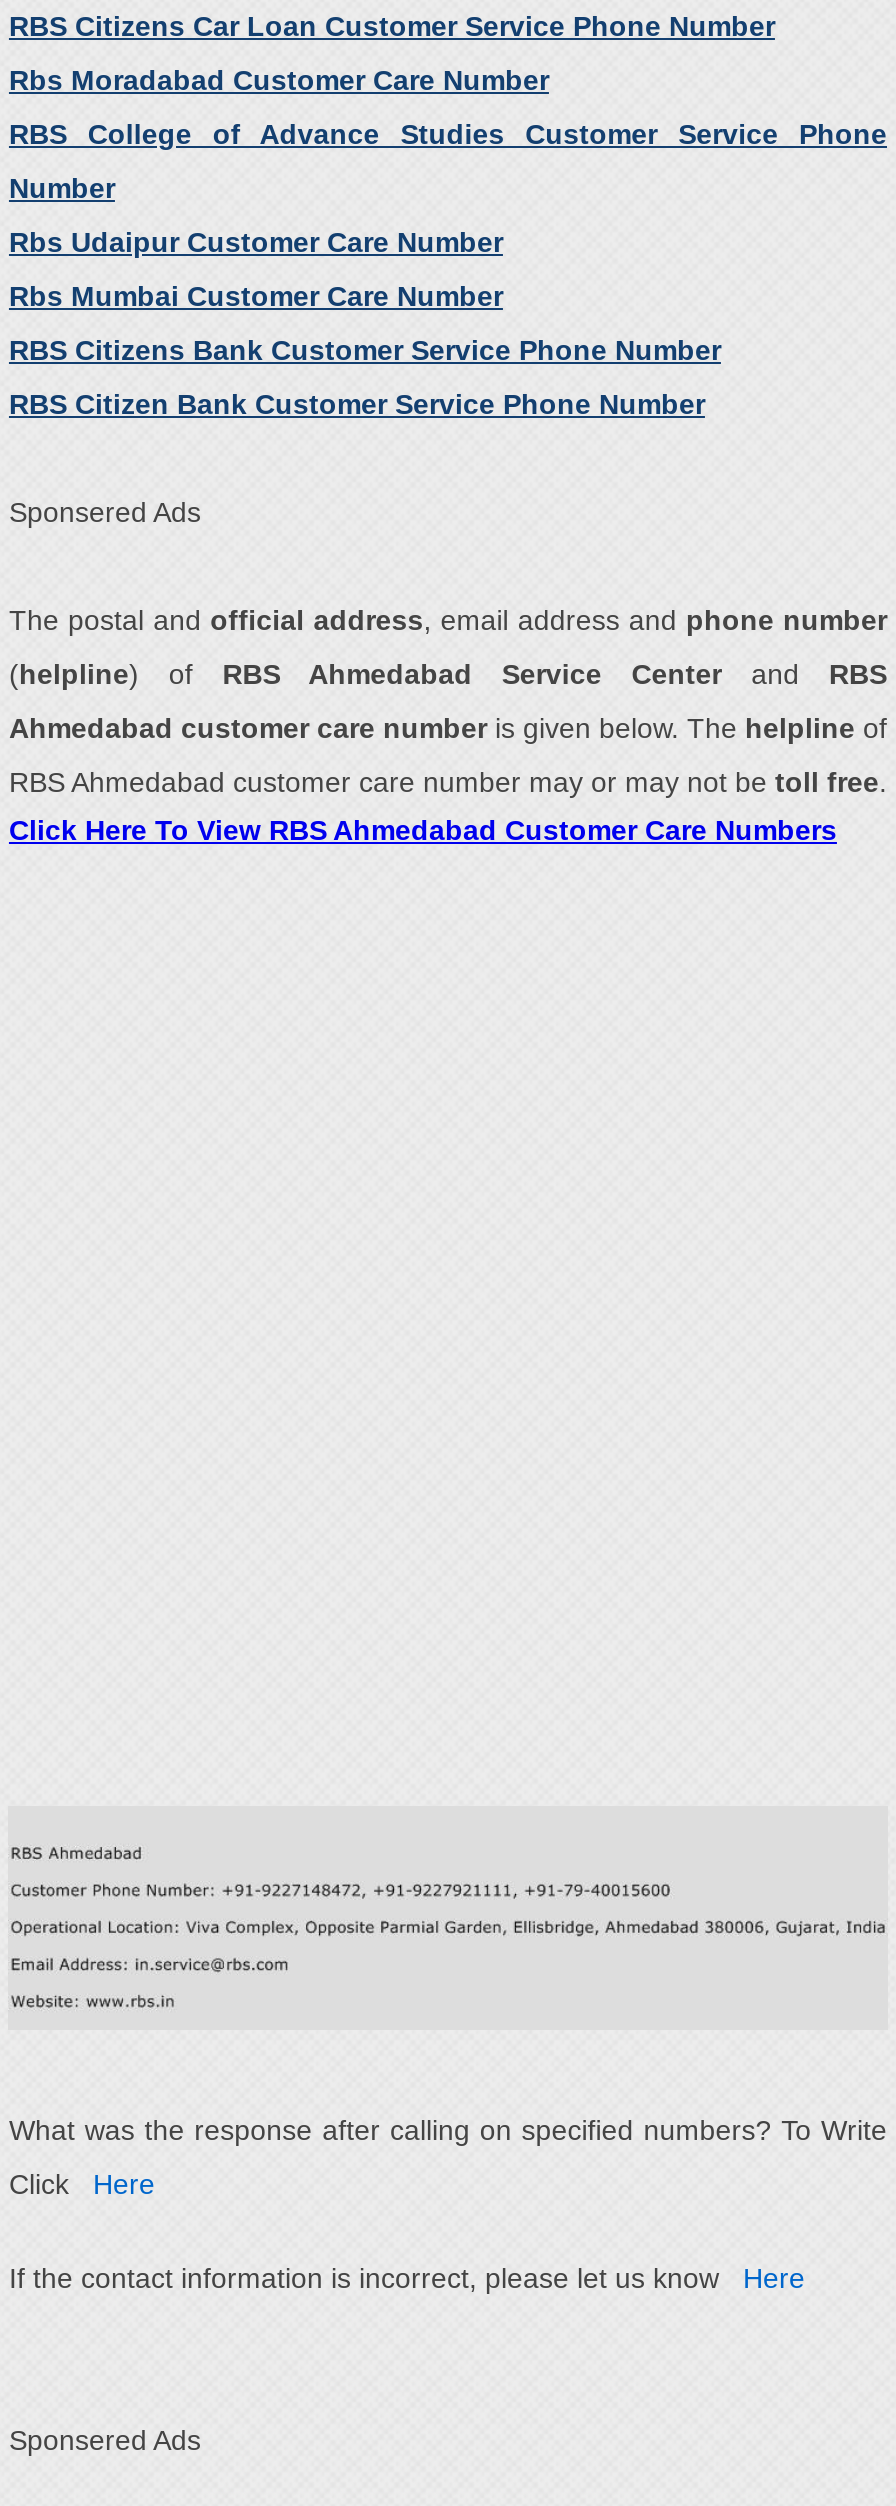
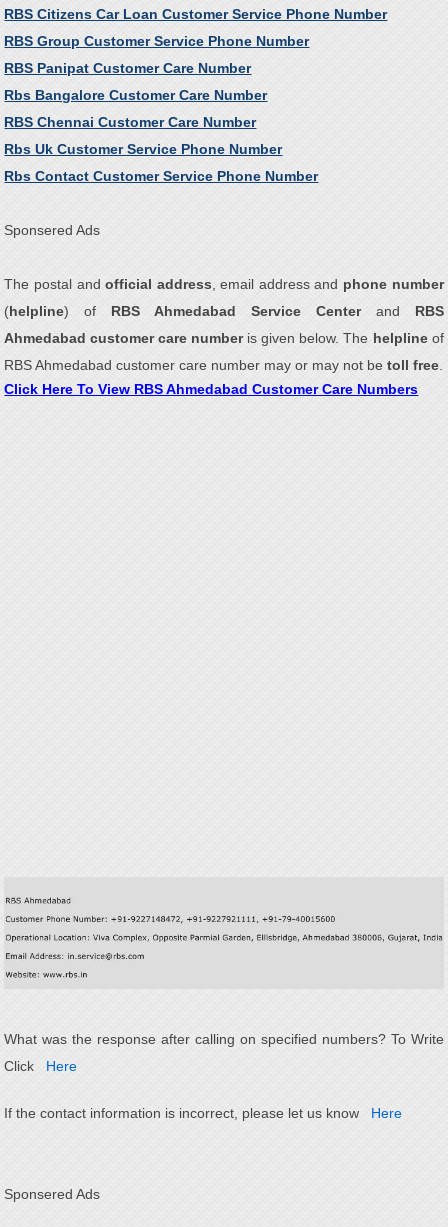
[9,64,887,420] Rbs Moradabad Customer Care Number | RBS College of Advance Studies Customer Service Phone | Number | Rbs Udaipur Customer Care Number | Rbs Mumbai Customer Care Number | RBS Citizens Bank Customer Service Phone Number | RBS Citizen Bank Customer Service Phone Number -> [4,33,318,184] RBS Group Customer Service Phone Number | RBS Panipat Customer Care Number | Rbs Bangalore Customer Care Number | RBS Chennai Customer Care Number | Rbs Uk Customer Service Phone Number | Rbs Contact Customer Service Phone Number

